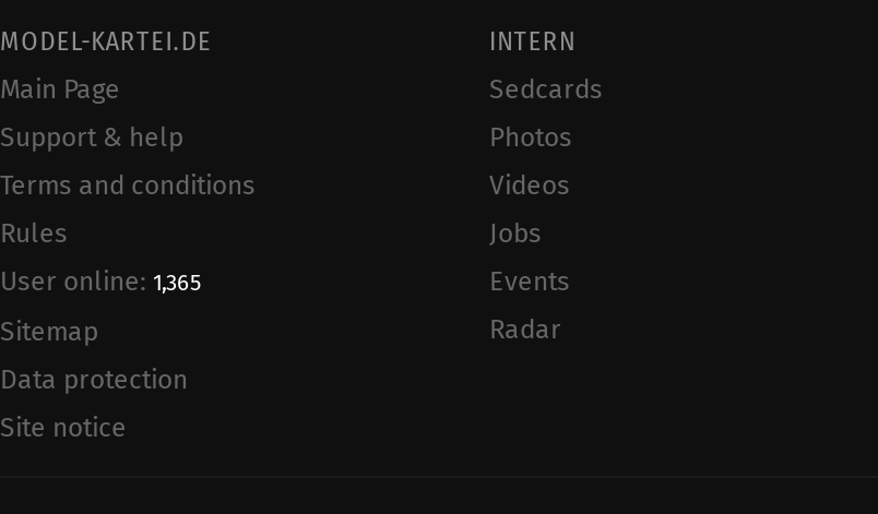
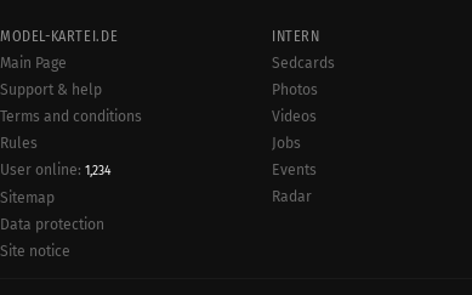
[0,266,201,297] User online: 1,365 -> [0,161,112,178] User online: 1,234

